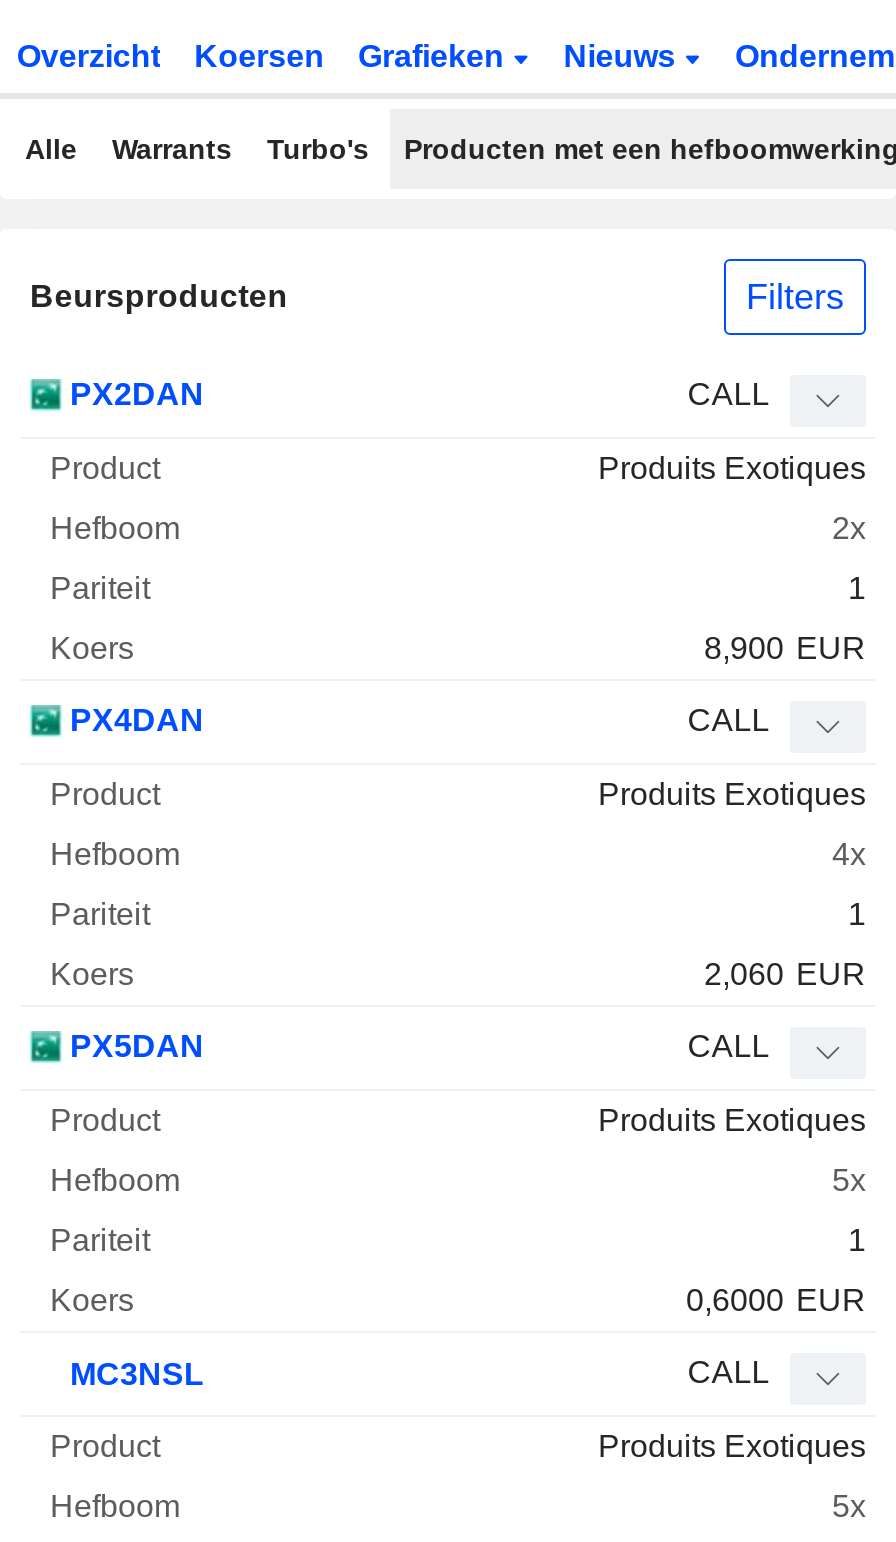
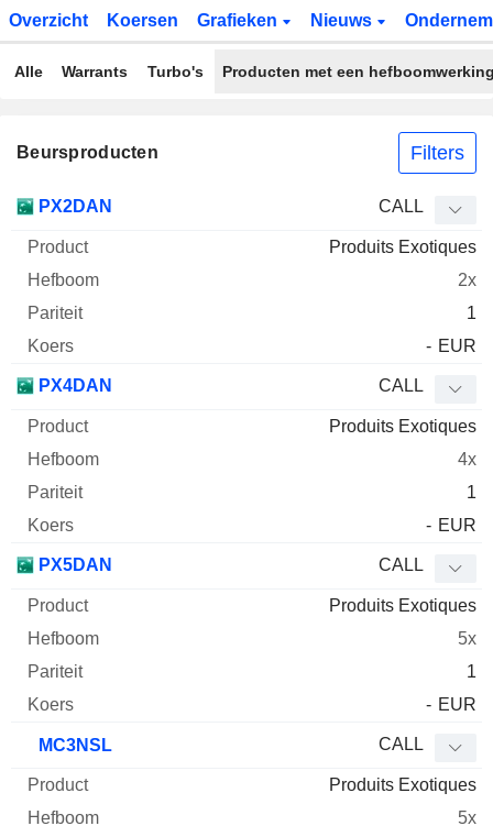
[704,631,866,665] 8,900 EUR -> [426,337,476,355] - EUR
[704,957,866,991] 2,060 EUR -> [426,516,476,535] - EUR
[686,1283,866,1317] 0,6000 EUR -> [426,695,476,714] - EUR

